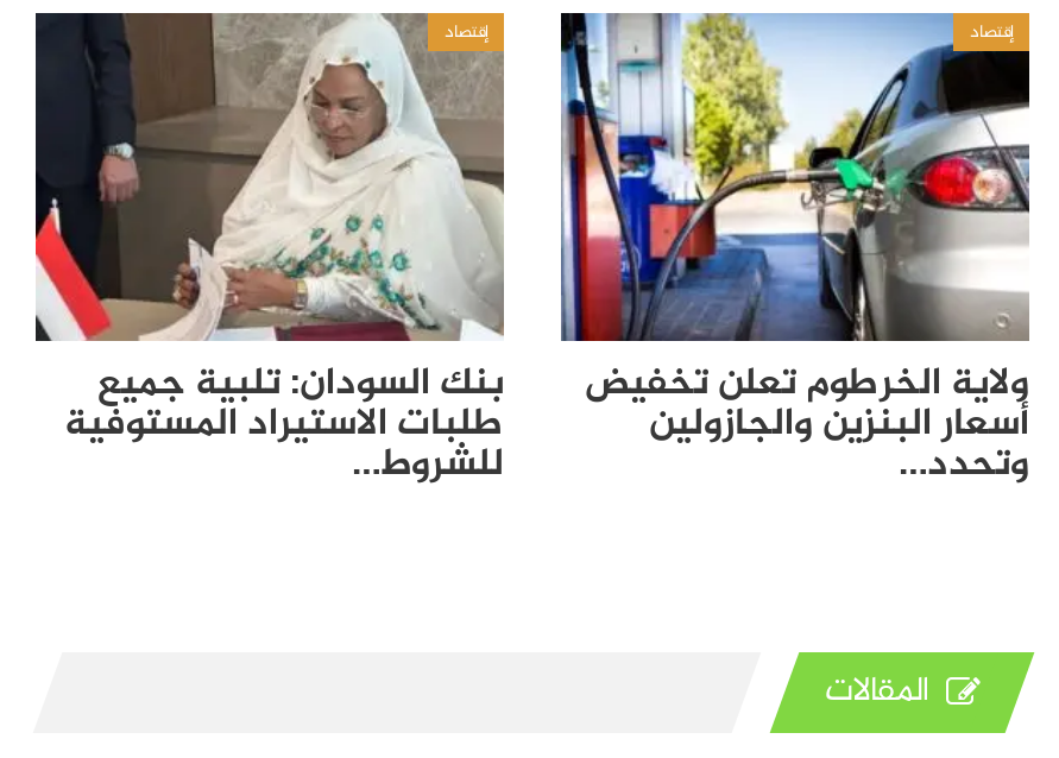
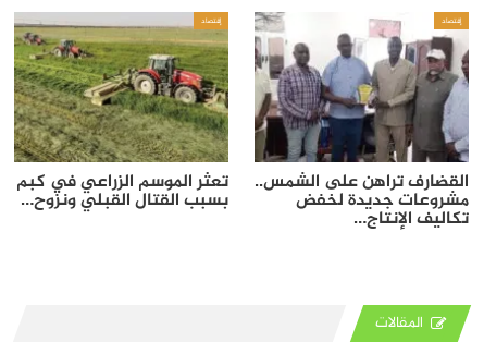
[33,11,504,499] [image] | بنك السودان: تلبية جميع | طلبات الاستيراد المستوفية | للشروط… -> [13,12,228,216] [image] | تعثر الموسم الزراعي في كبم | بسبب القتال القبلي ونزوح…
[559,11,1032,499] [image] | ولاية الخرطوم تعلن تخفيض | أسعار البنزين والجازولين | وتحدد… -> [253,12,470,235] [image] | القضارف تراهن على الشمس.. | مشروعات جديدة لخفض | تكاليف الإنتاج…

